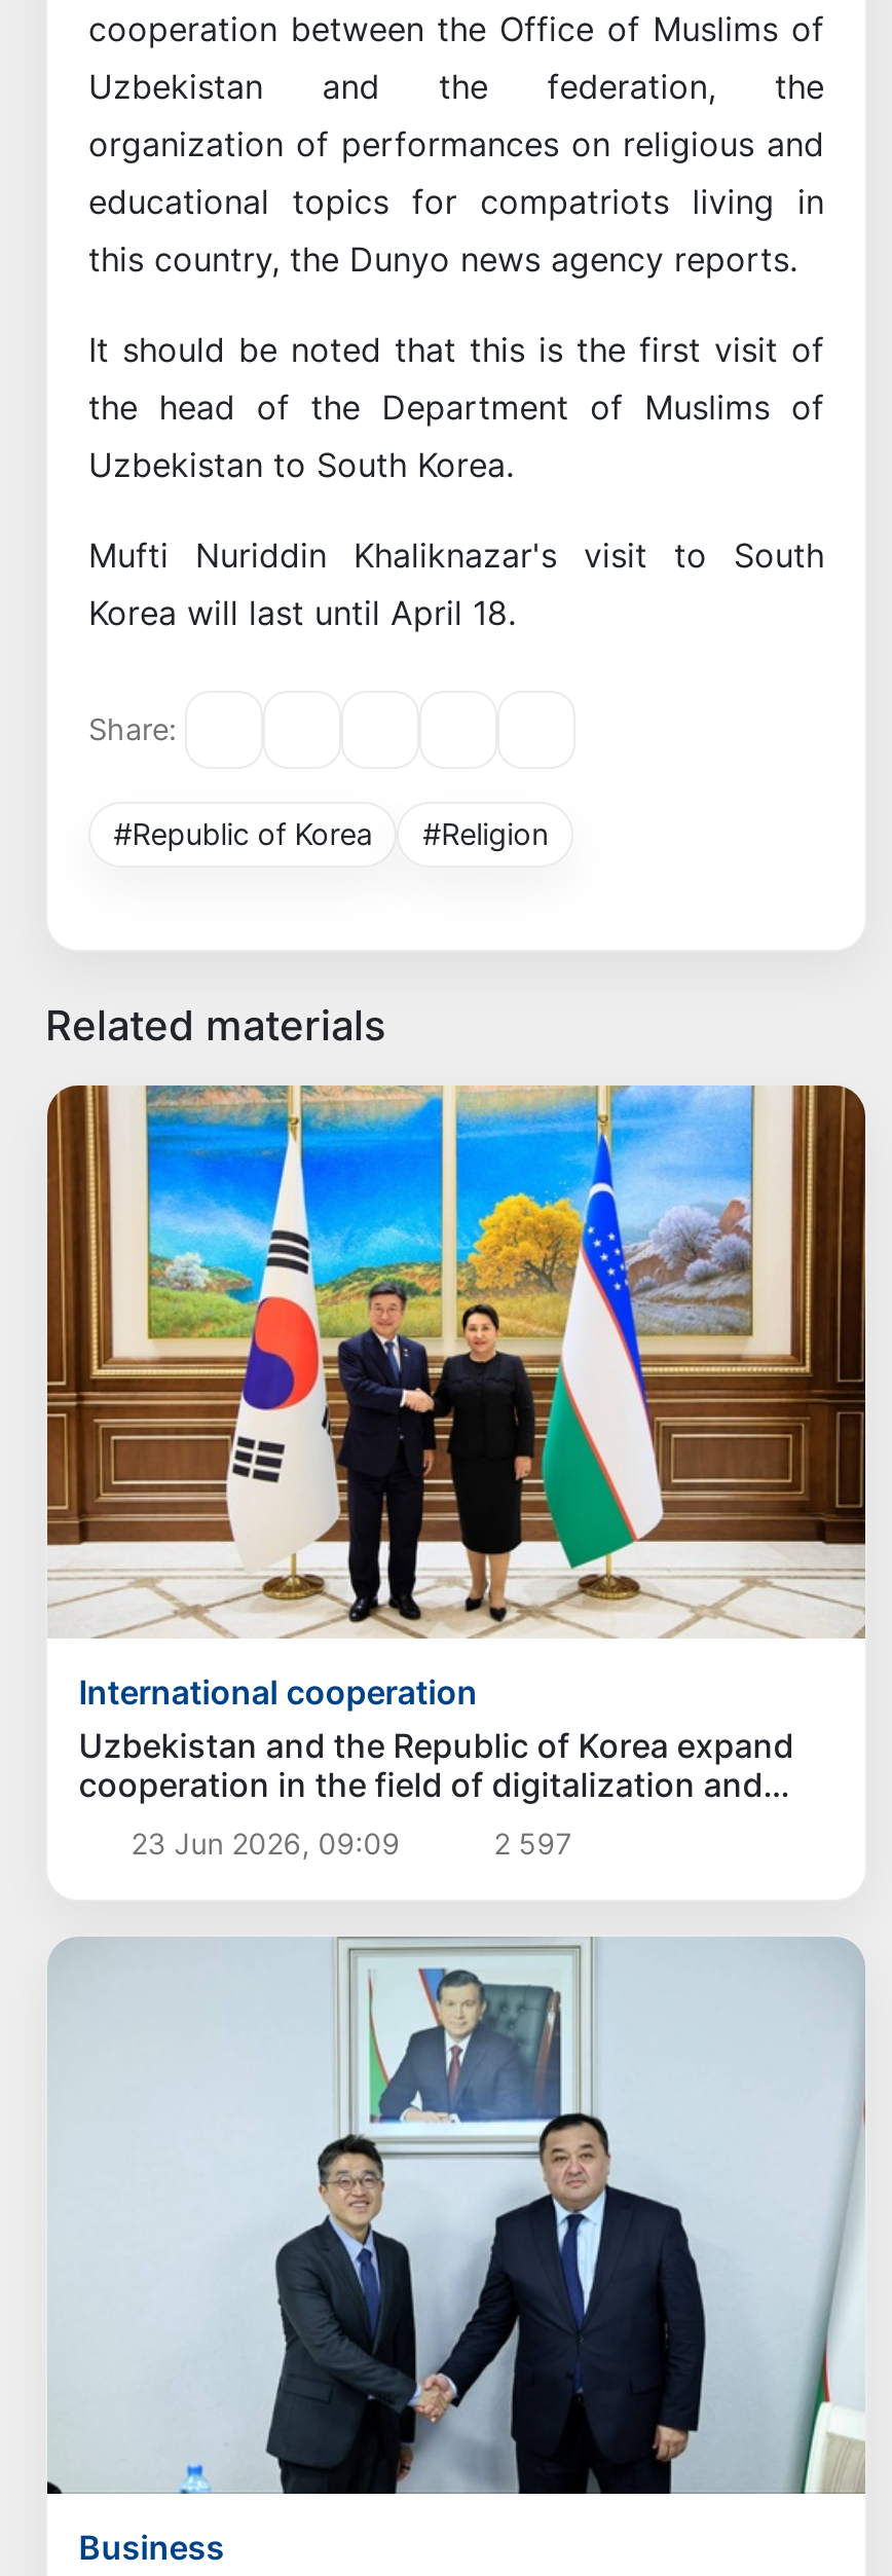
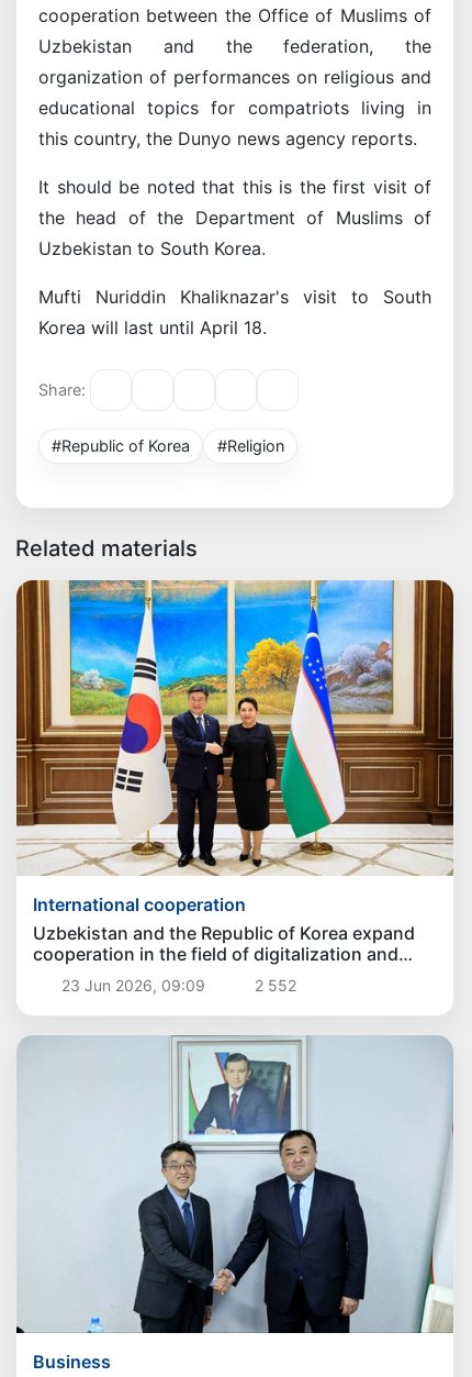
[485,1826,572,1861] 2 597 -> [250,976,297,995] 2 552

